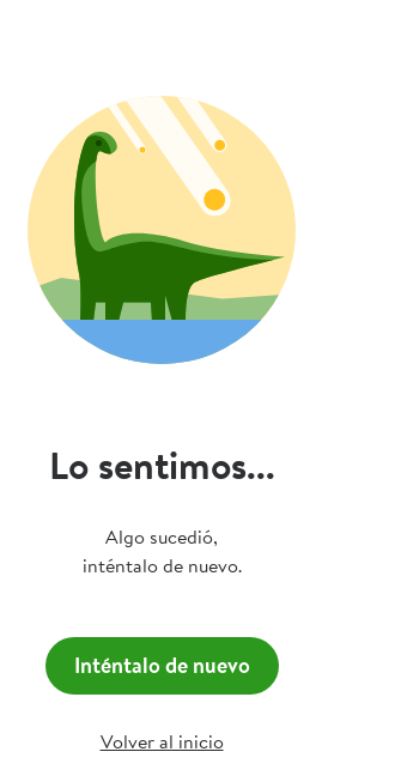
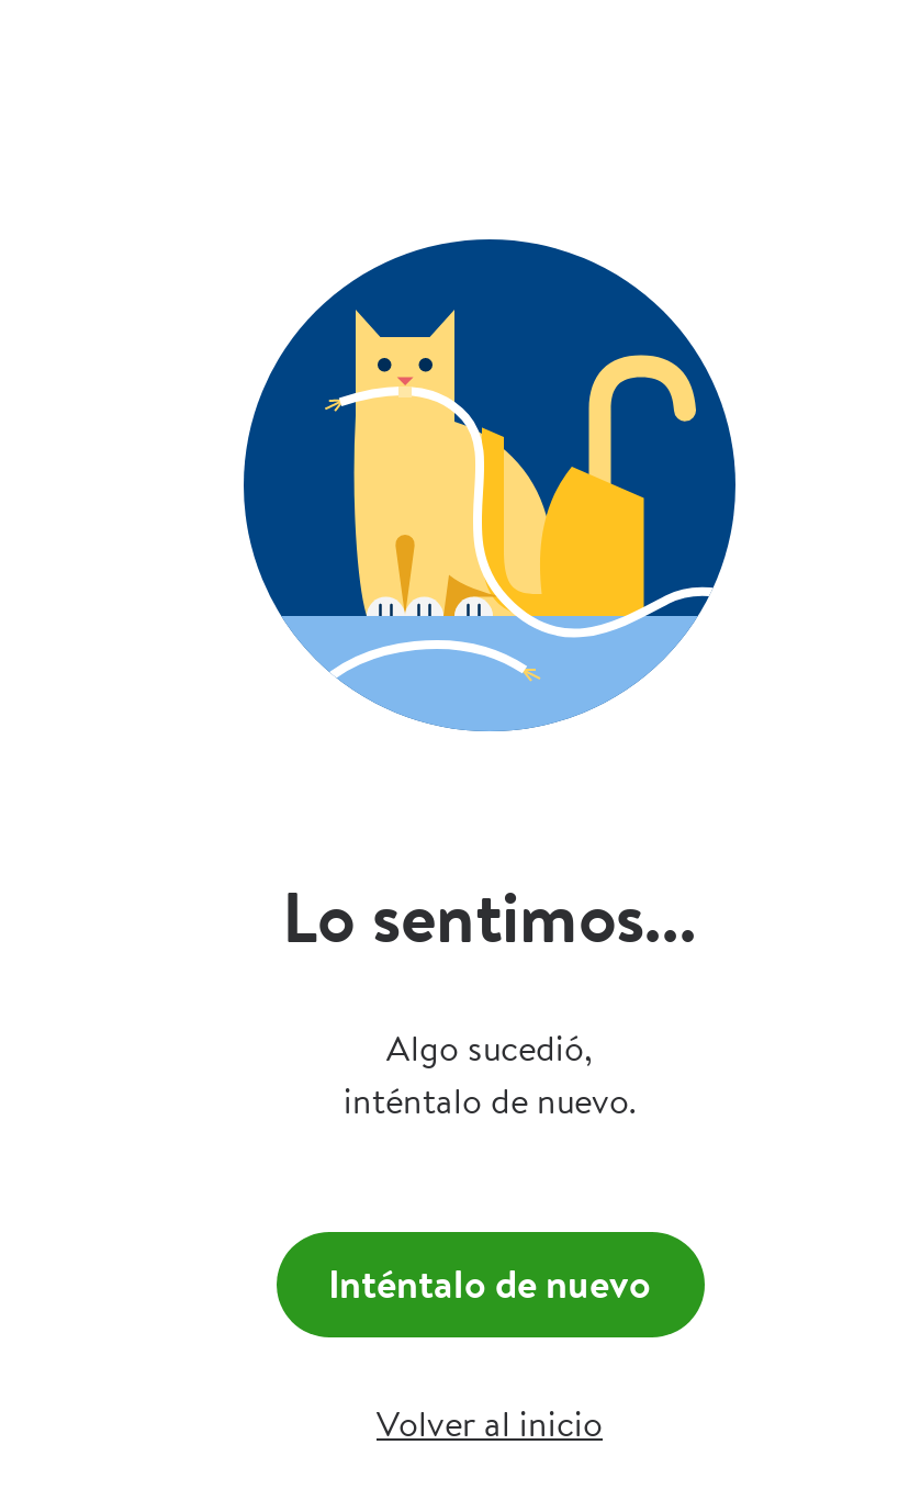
[28,96,296,337] [image] -> [242,237,738,683] [image]

